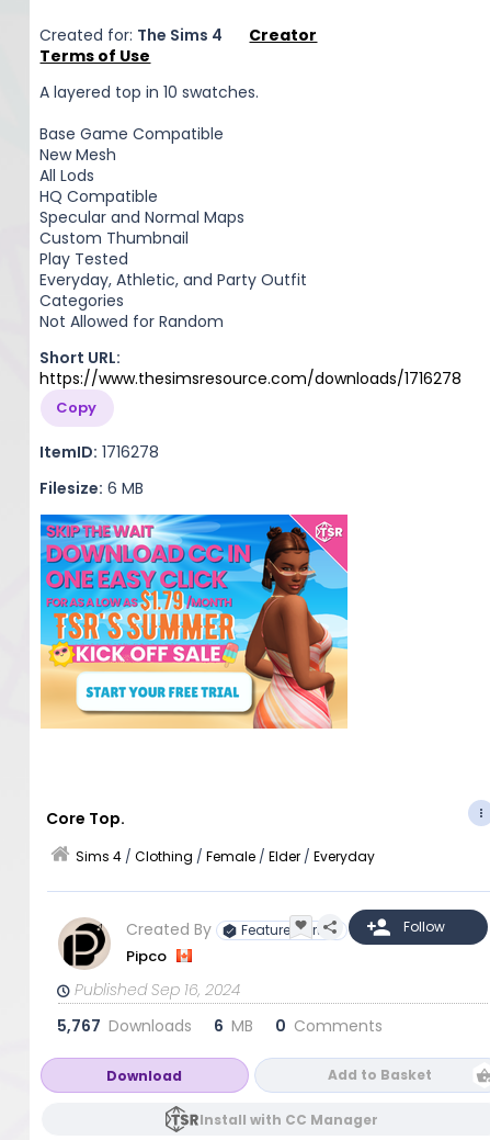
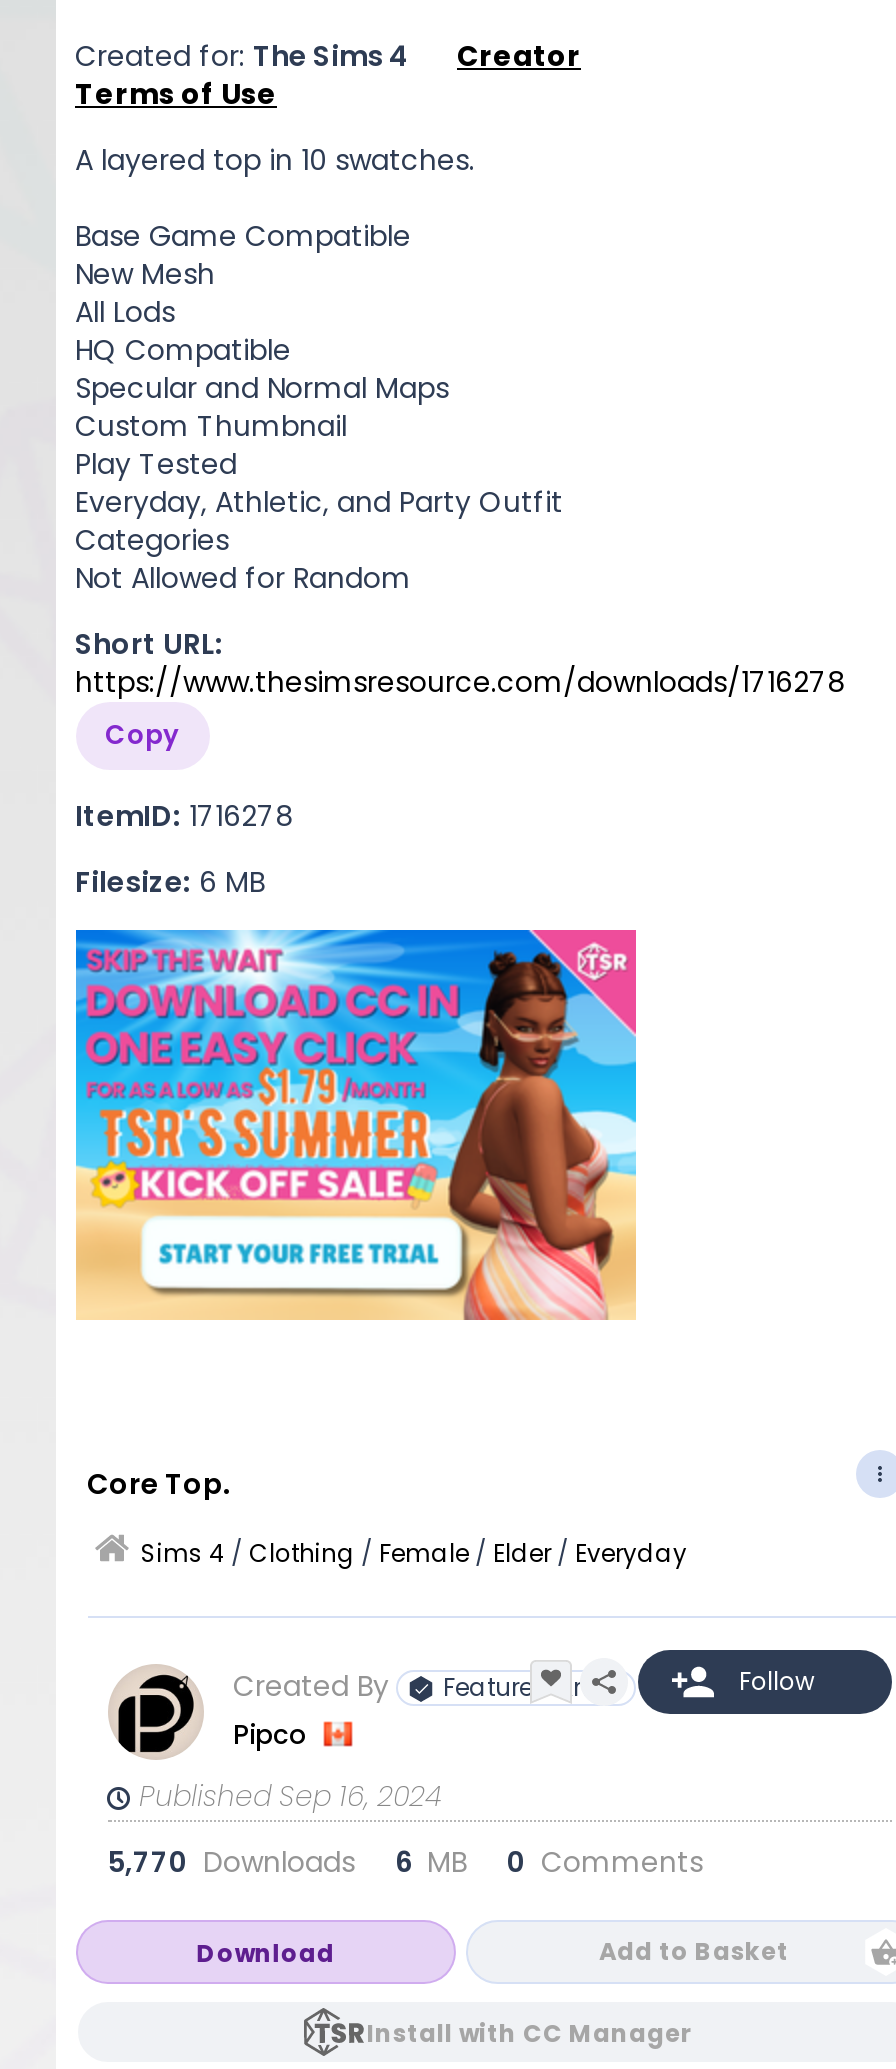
[58,1015,383,1037] 5,767 Downloads 6 MB 0 Comments -> [107,1842,703,1882] 5,770 Downloads 6 MB 0 Comments

